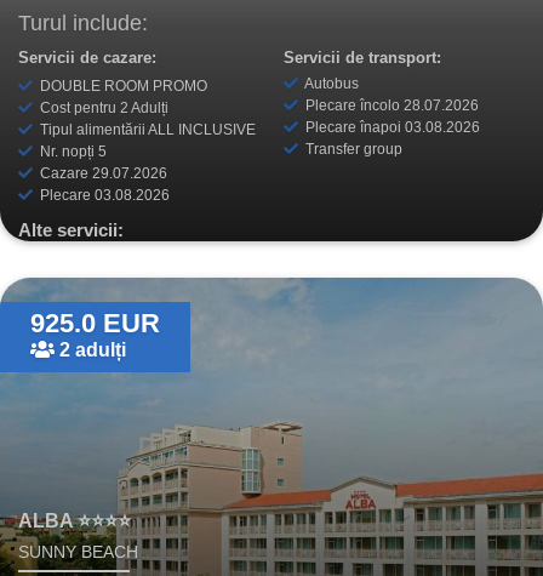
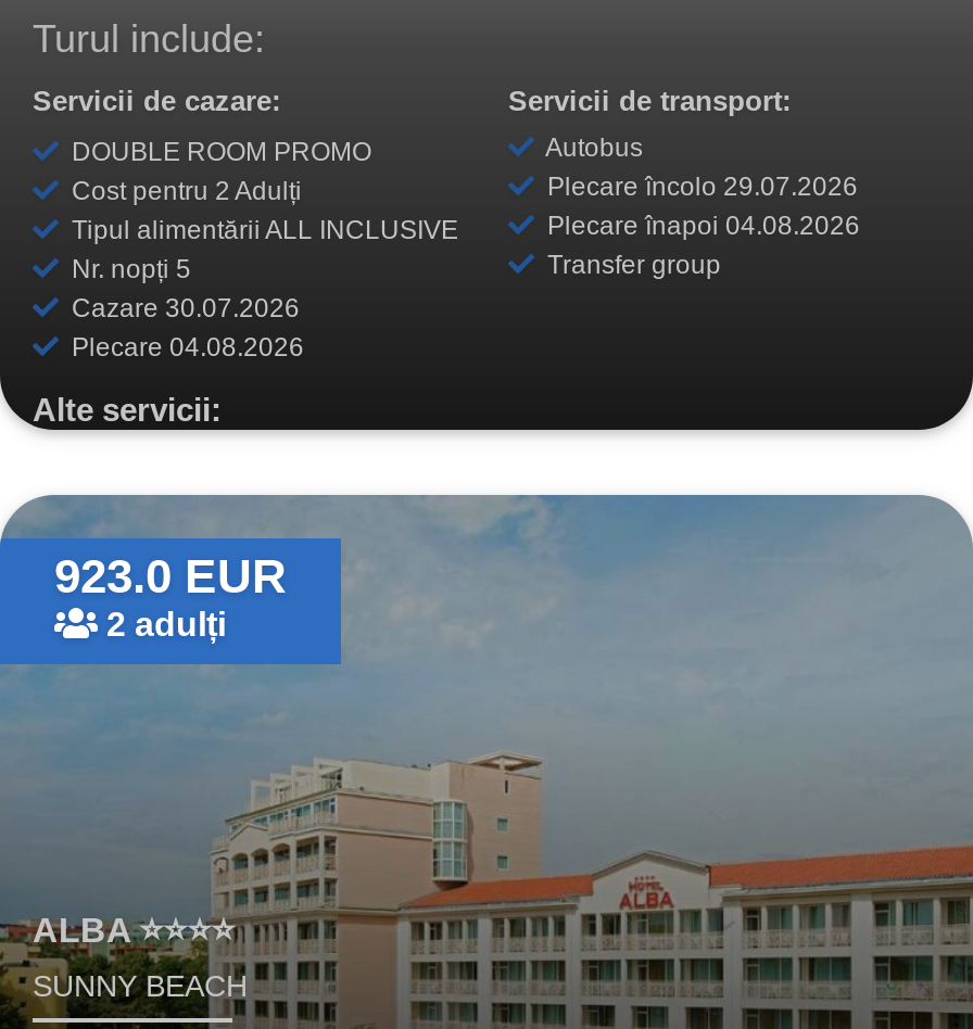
[302,97,479,114] Plecare încolo 28.07.2026 -> [541,171,858,201] Plecare încolo 29.07.2026
[302,118,480,135] Plecare înapoi 03.08.2026 -> [541,210,860,240] Plecare înapoi 04.08.2026
[36,164,167,181] Cazare 29.07.2026 -> [65,292,300,323] Cazare 30.07.2026
[36,186,170,203] Plecare 03.08.2026 -> [65,331,304,362] Plecare 04.08.2026
[30,308,160,338] 925.0 EUR -> [54,548,287,603] 923.0 EUR

